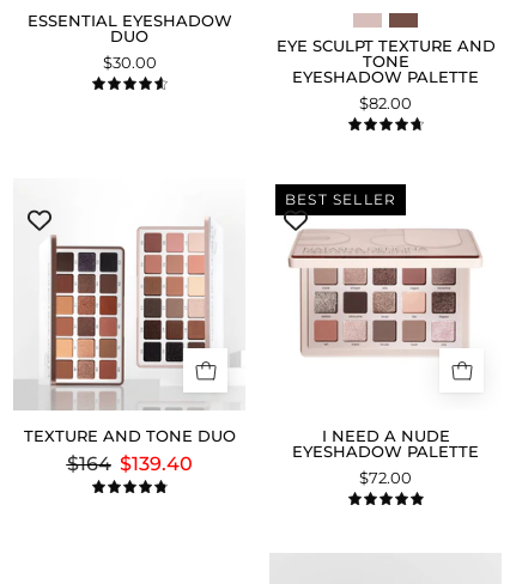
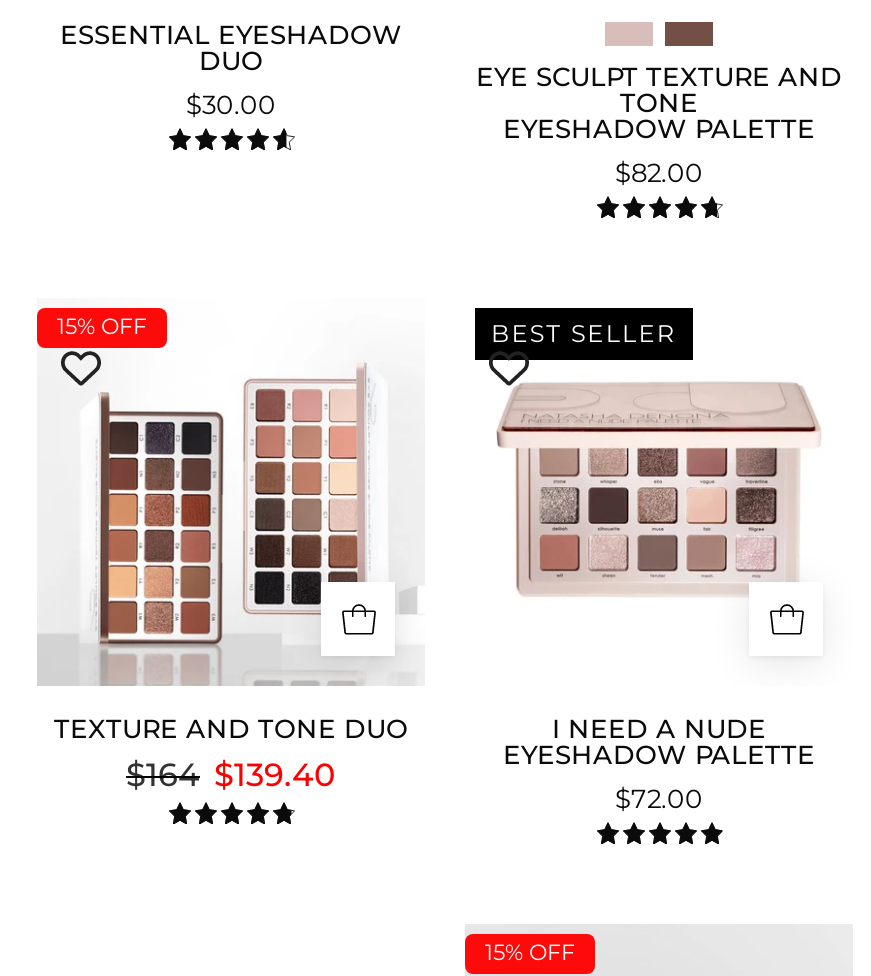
none -> [57,314,147,340] 15% OFF
none -> [485,940,575,966] 15% OFF

